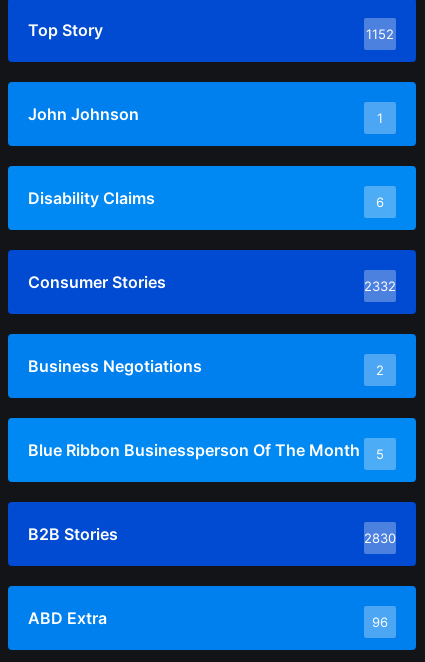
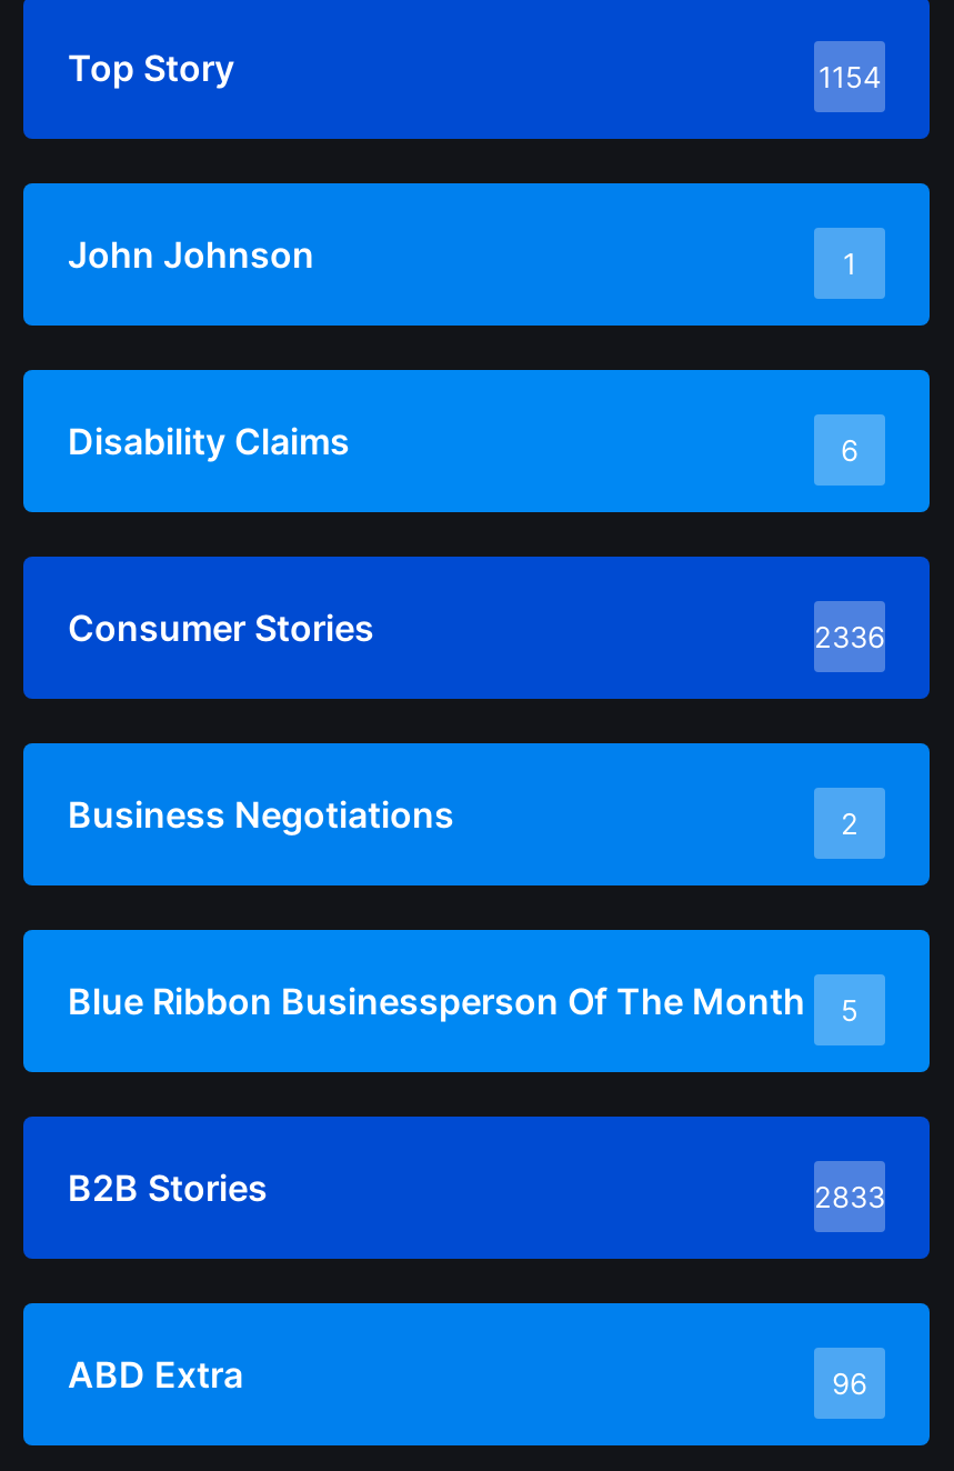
[366,26,394,42] 1152 -> [819,59,881,94] 1154
[364,278,396,294] 2332 -> [814,619,885,654] 2336
[364,530,396,546] 2830 -> [814,1179,885,1214] 2833

